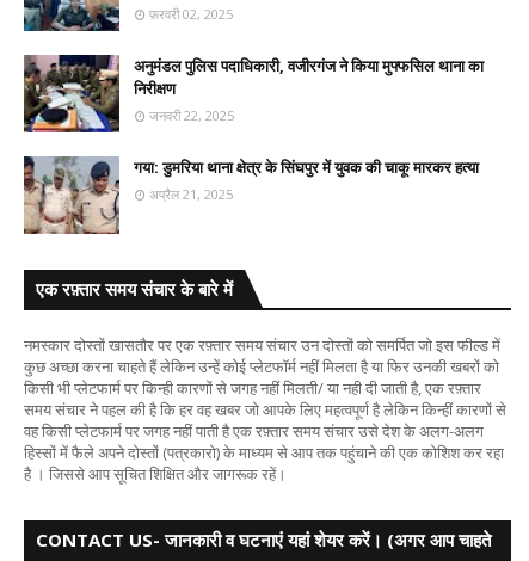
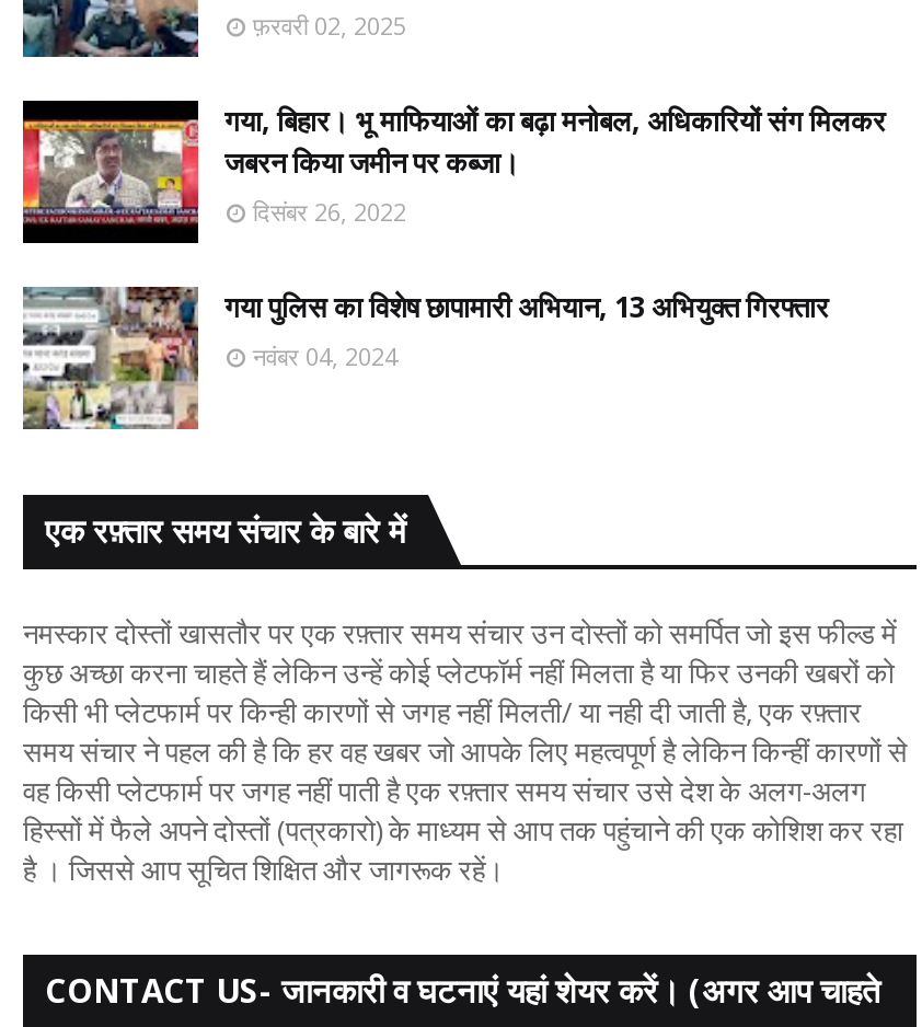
[23,54,484,134] [image] | अनुमंडल पुलिस पदाधिकारी, वजीरगंज ने किया मुफ्फसिल थाना का | निरीक्षण | जनवरी 22, 2025 -> [21,99,886,245] [image] | गया, बिहार। भू माफियाओं का बढ़ा मनोबल, अधिकारियों संग मिलकर | जबरन किया जमीन पर कब्जा। | दिसंबर 26, 2022
[23,156,479,235] [image] | गया: डुमरिया थाना क्षेत्र के सिंघपुर में युवक की चाकू मारकर हत्या | अप्रैल 21, 2025 -> [23,285,829,429] [image] | गया पुलिस का विशेष छापामारी अभियान, 13 अभियुक्त गिरफ्तार | नवंबर 04, 2024

